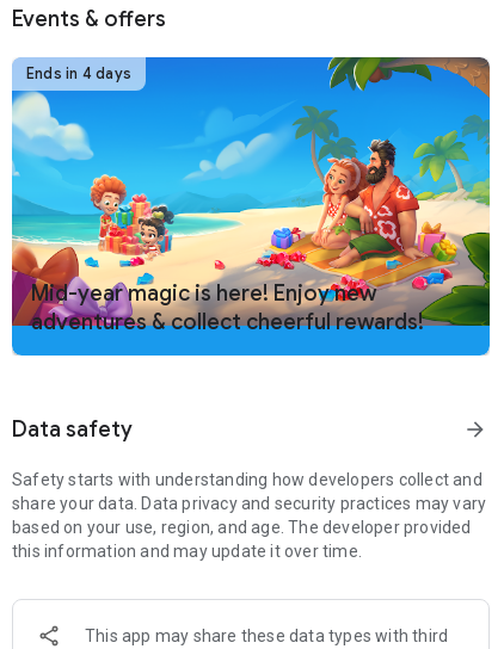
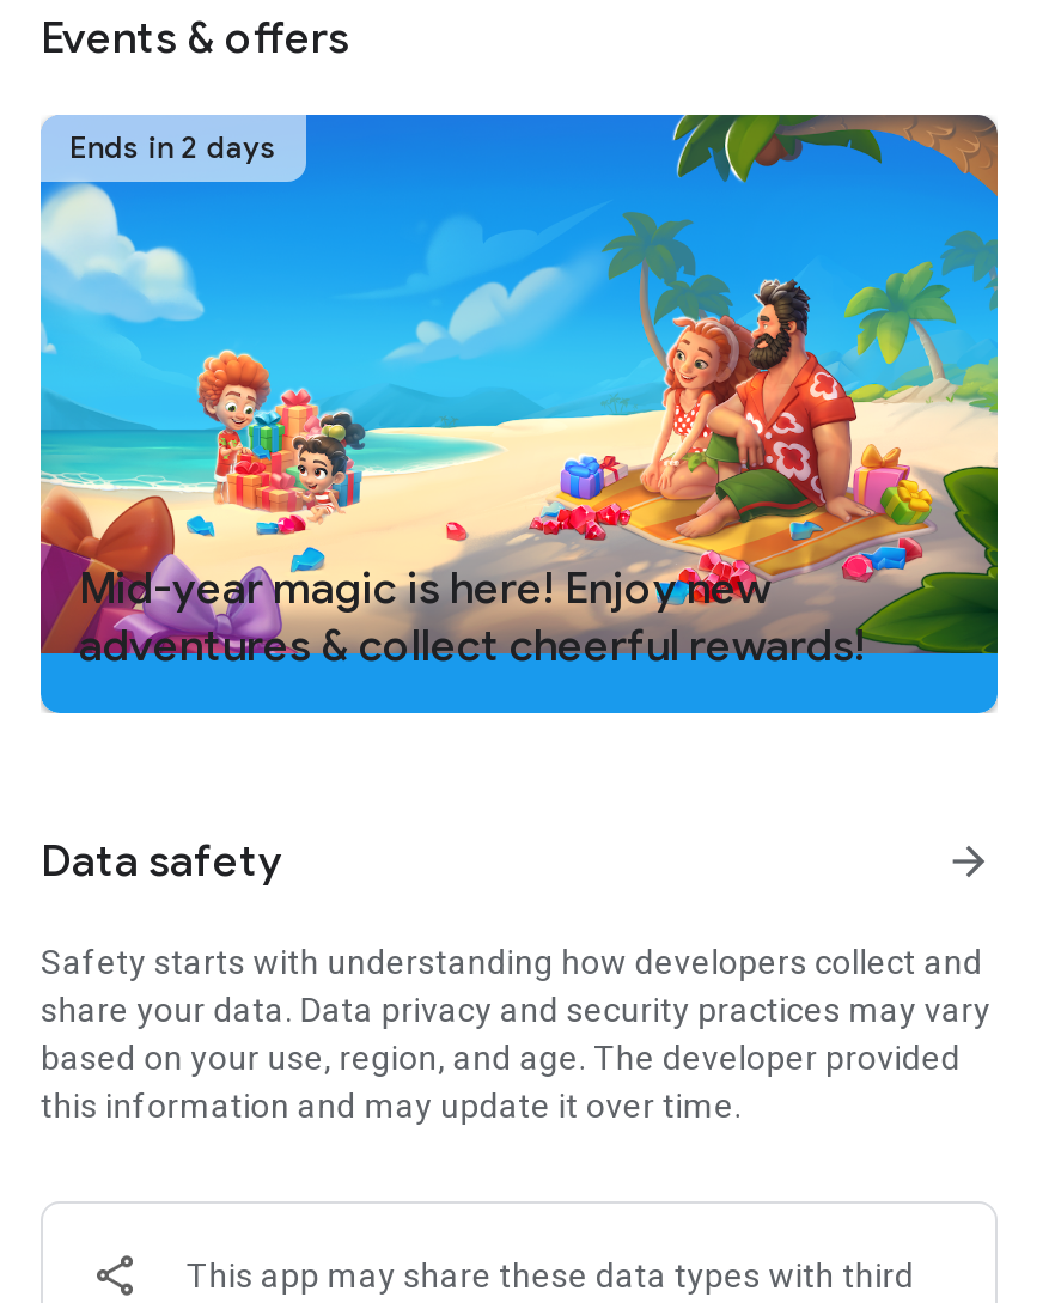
[26,64,131,84] Ends in 4 days -> [69,129,278,168] Ends in 2 days

